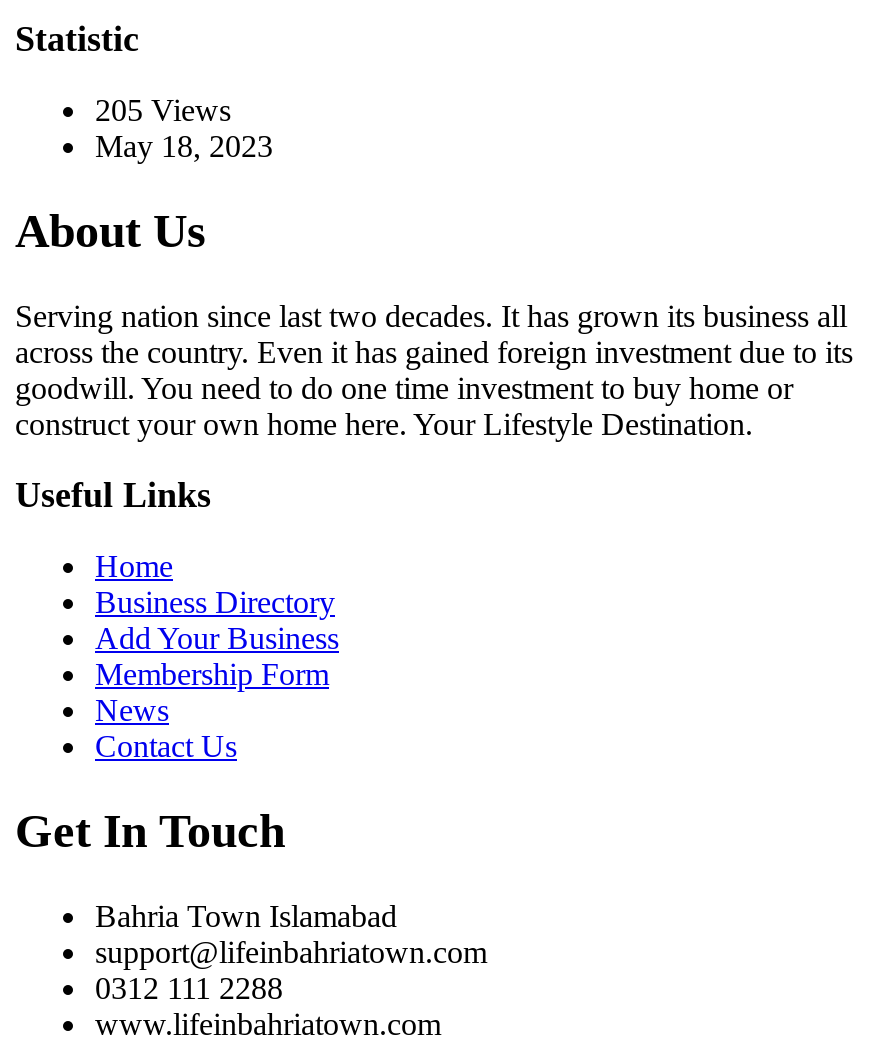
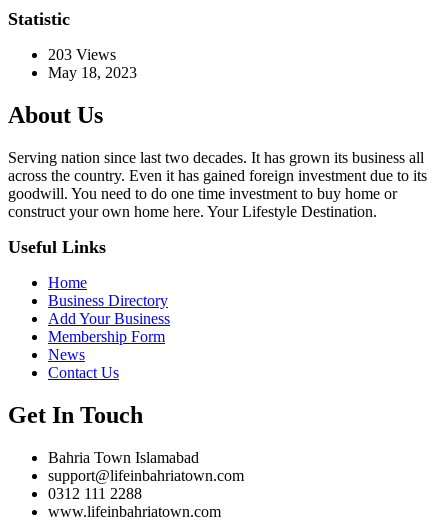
[95,93,231,127] 205 Views -> [48,46,116,63] 203 Views

